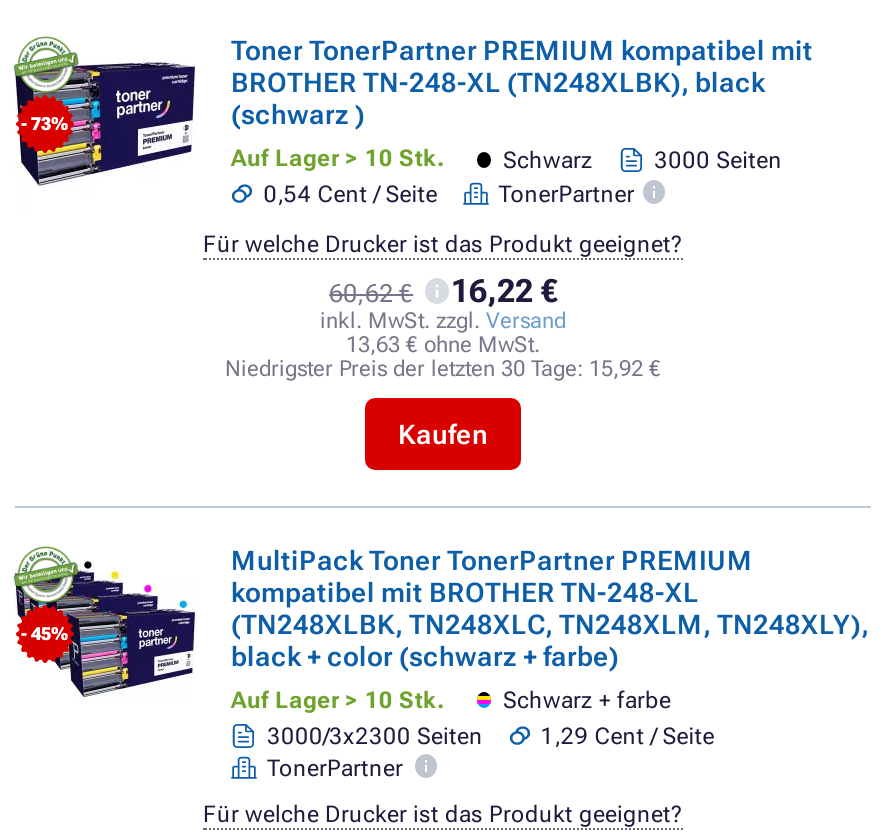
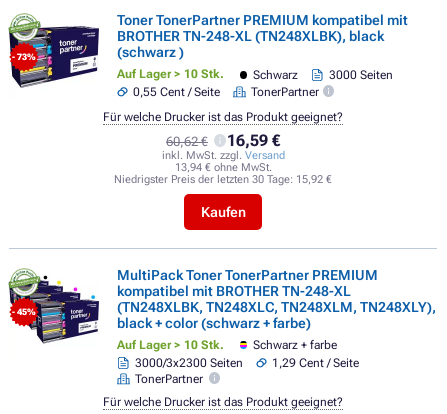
[263,181,437,209] 0,54 Cent / Seite -> [133,85,220,99] 0,55 Cent / Seite
[329,273,557,311] 60,62 € 16,22 € -> [166,131,280,150] 60,62 € 16,59 €
[346,333,540,359] 13,63 € ohne MwSt. -> [174,161,271,174] 13,94 € ohne MwSt.

